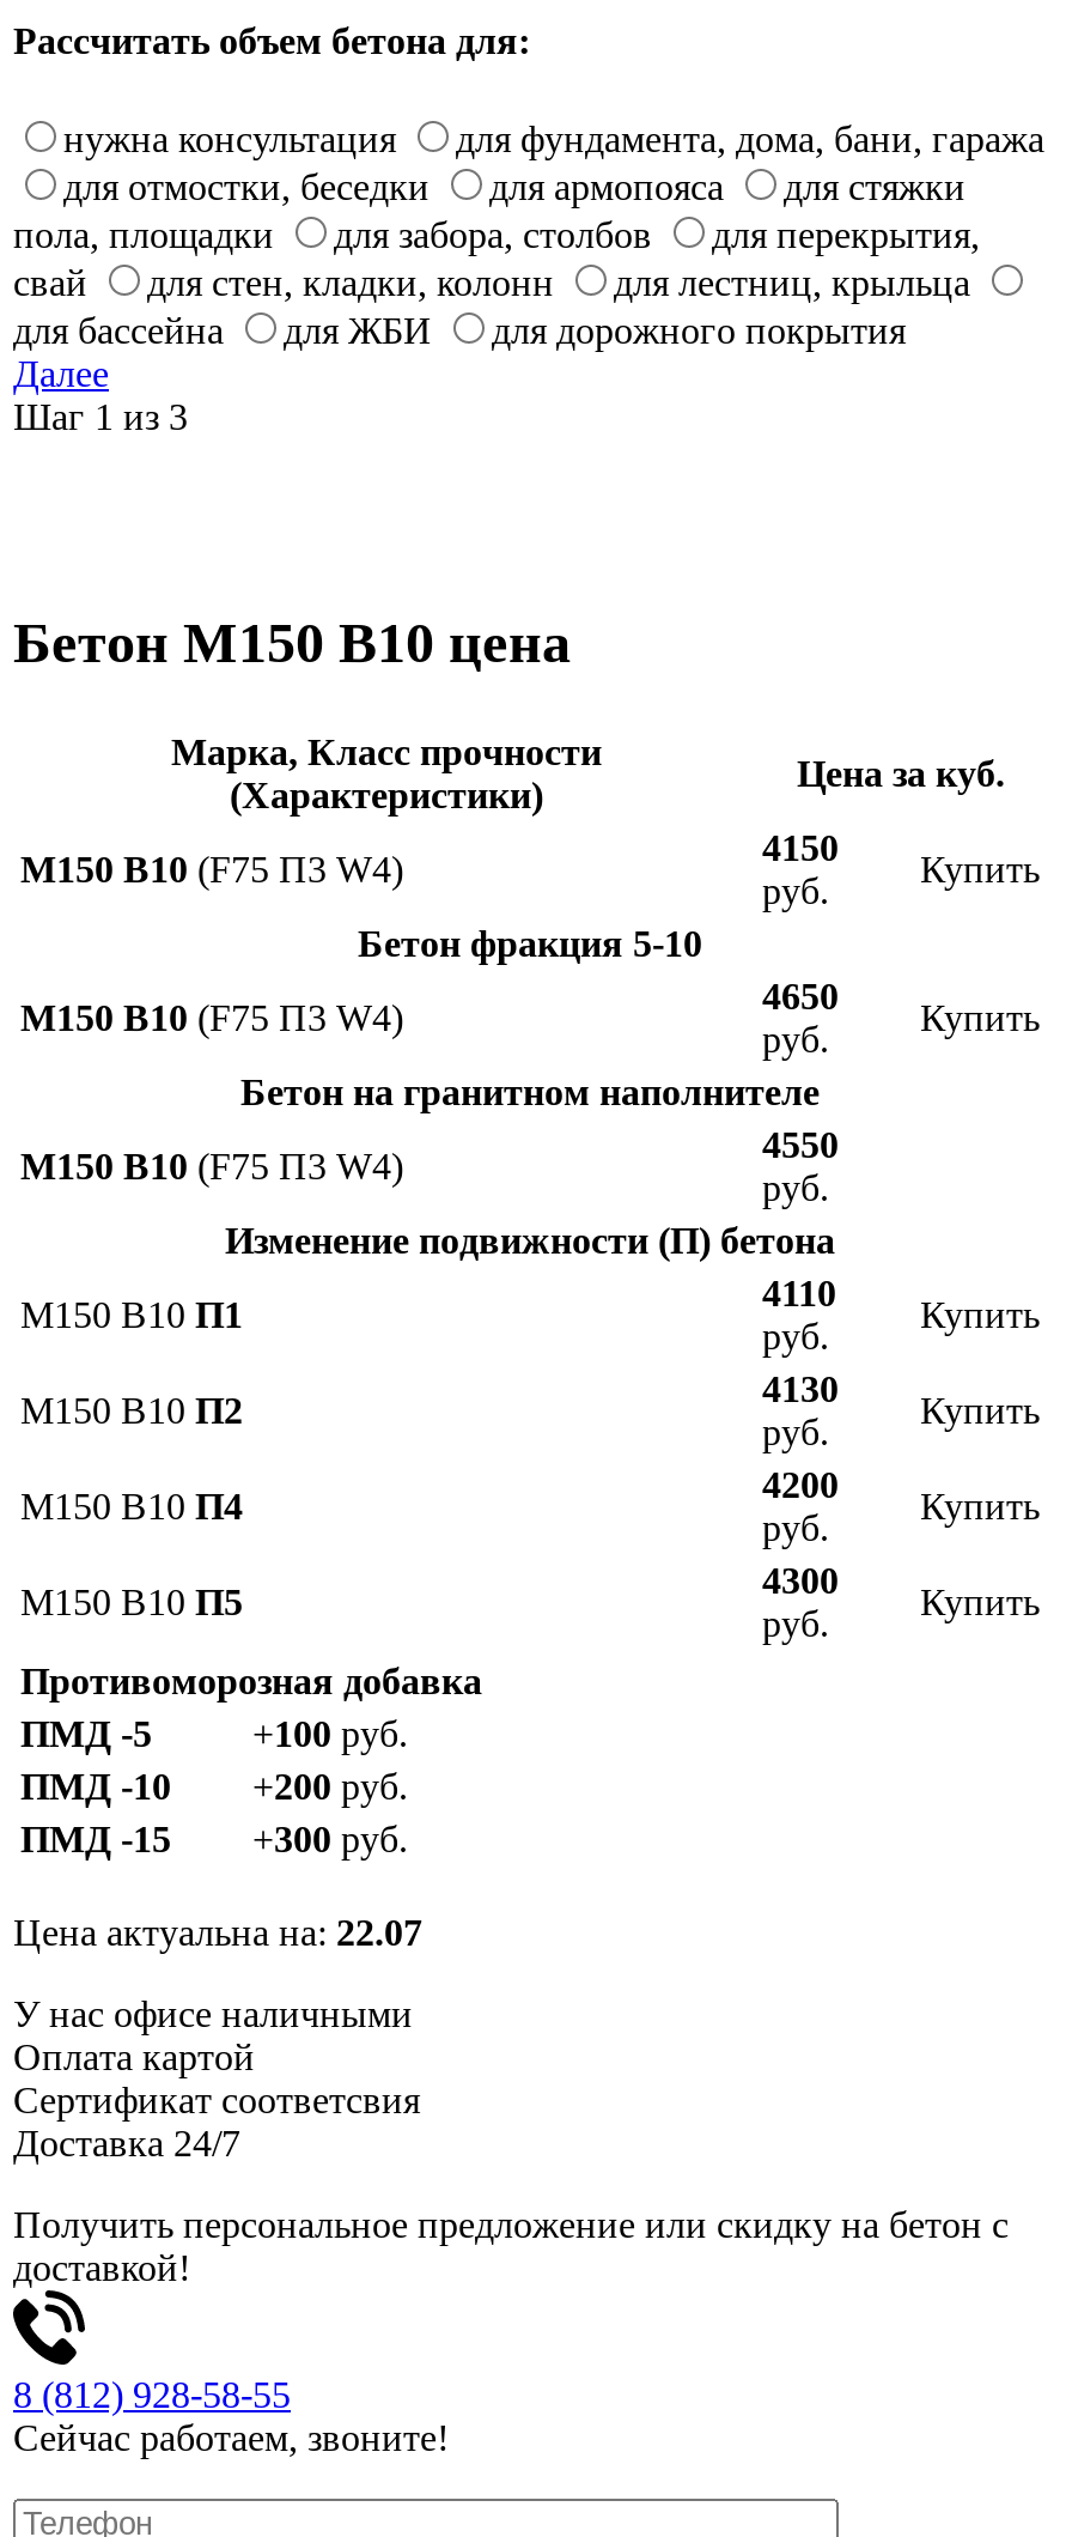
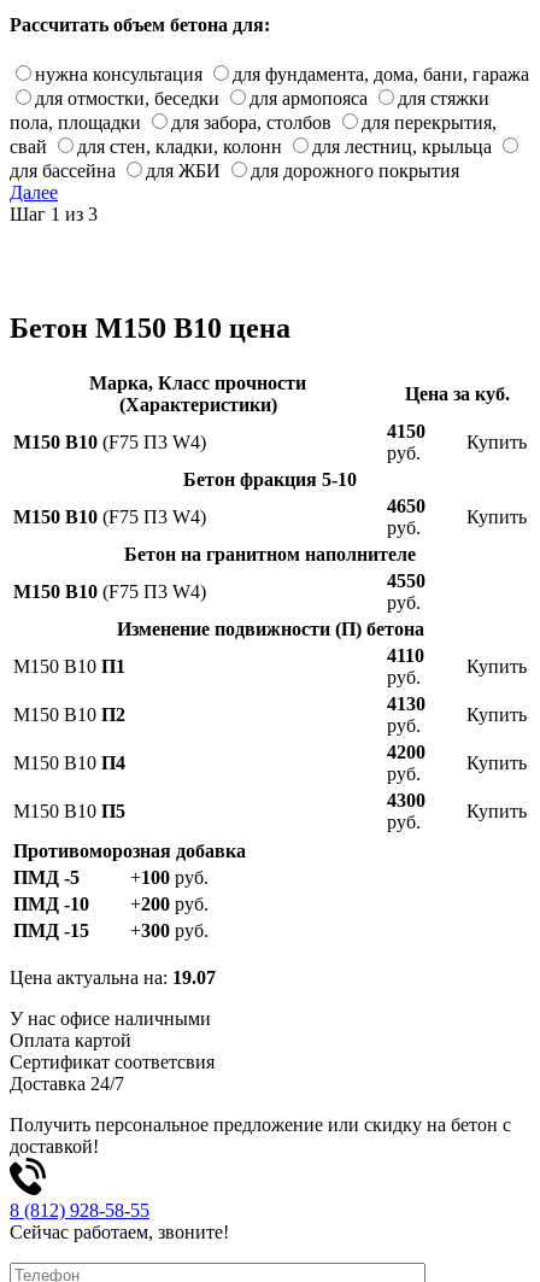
[13,1913,422,1953] Цена актуальна на: 22.07 -> [10,968,216,988] Цена актуальна на: 19.07

